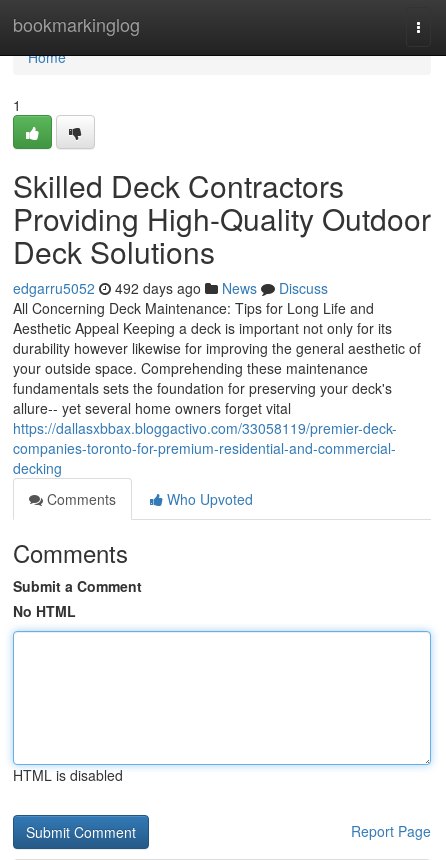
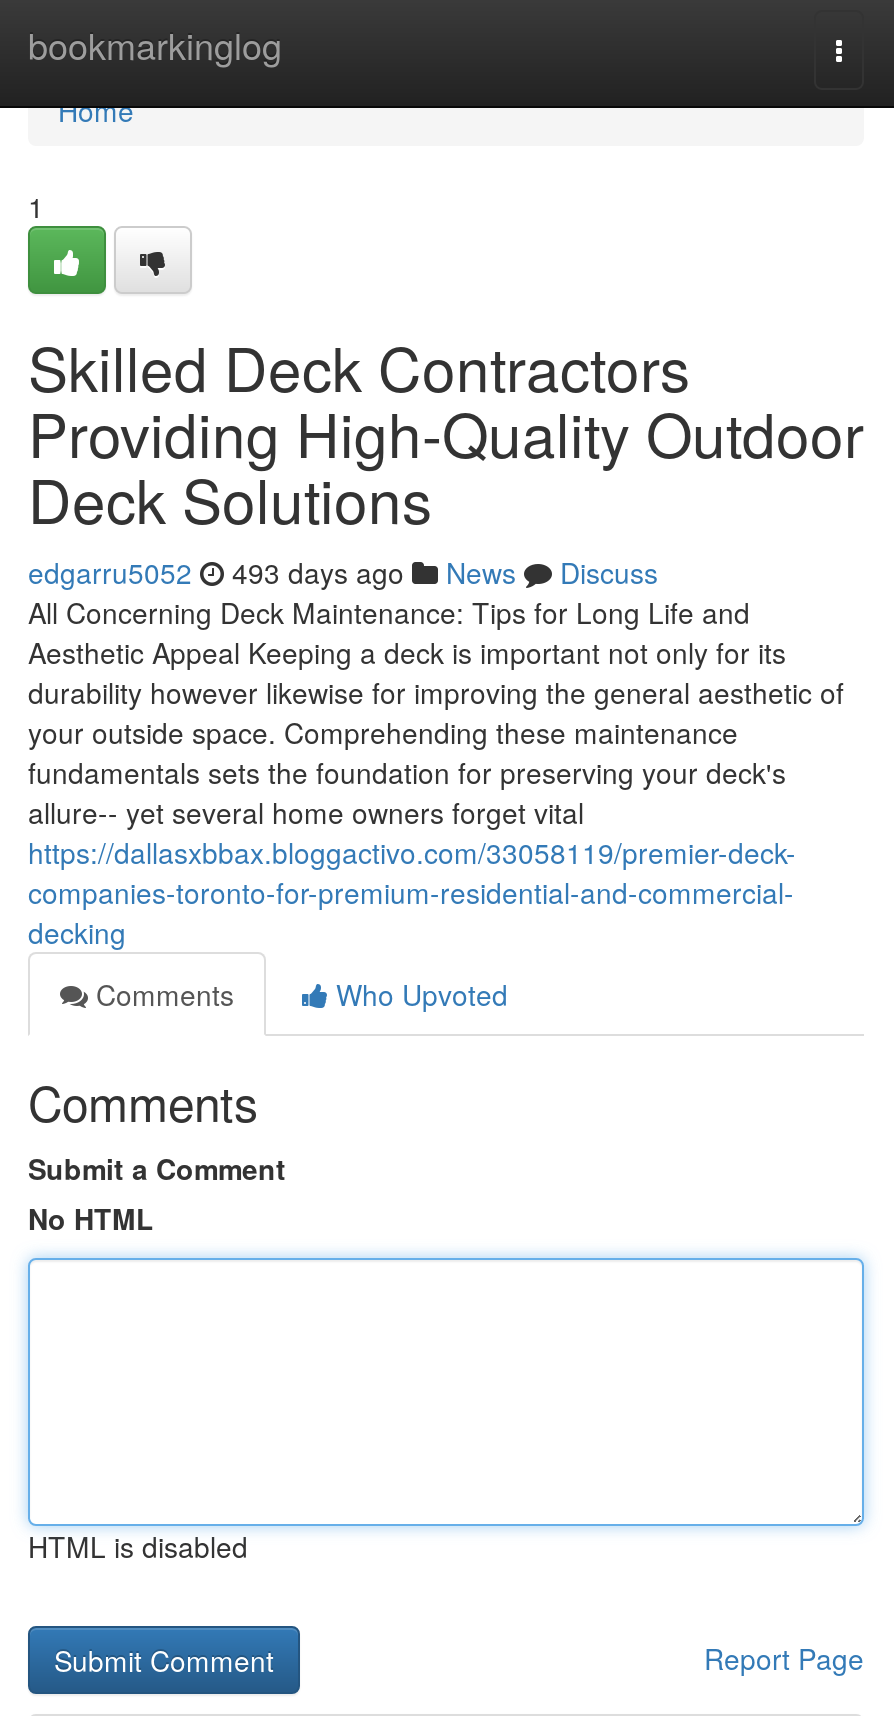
[13,278,328,298] edgarru5052 492 days ago News Discuss -> [28,552,658,592] edgarru5052 493 days ago News Discuss

